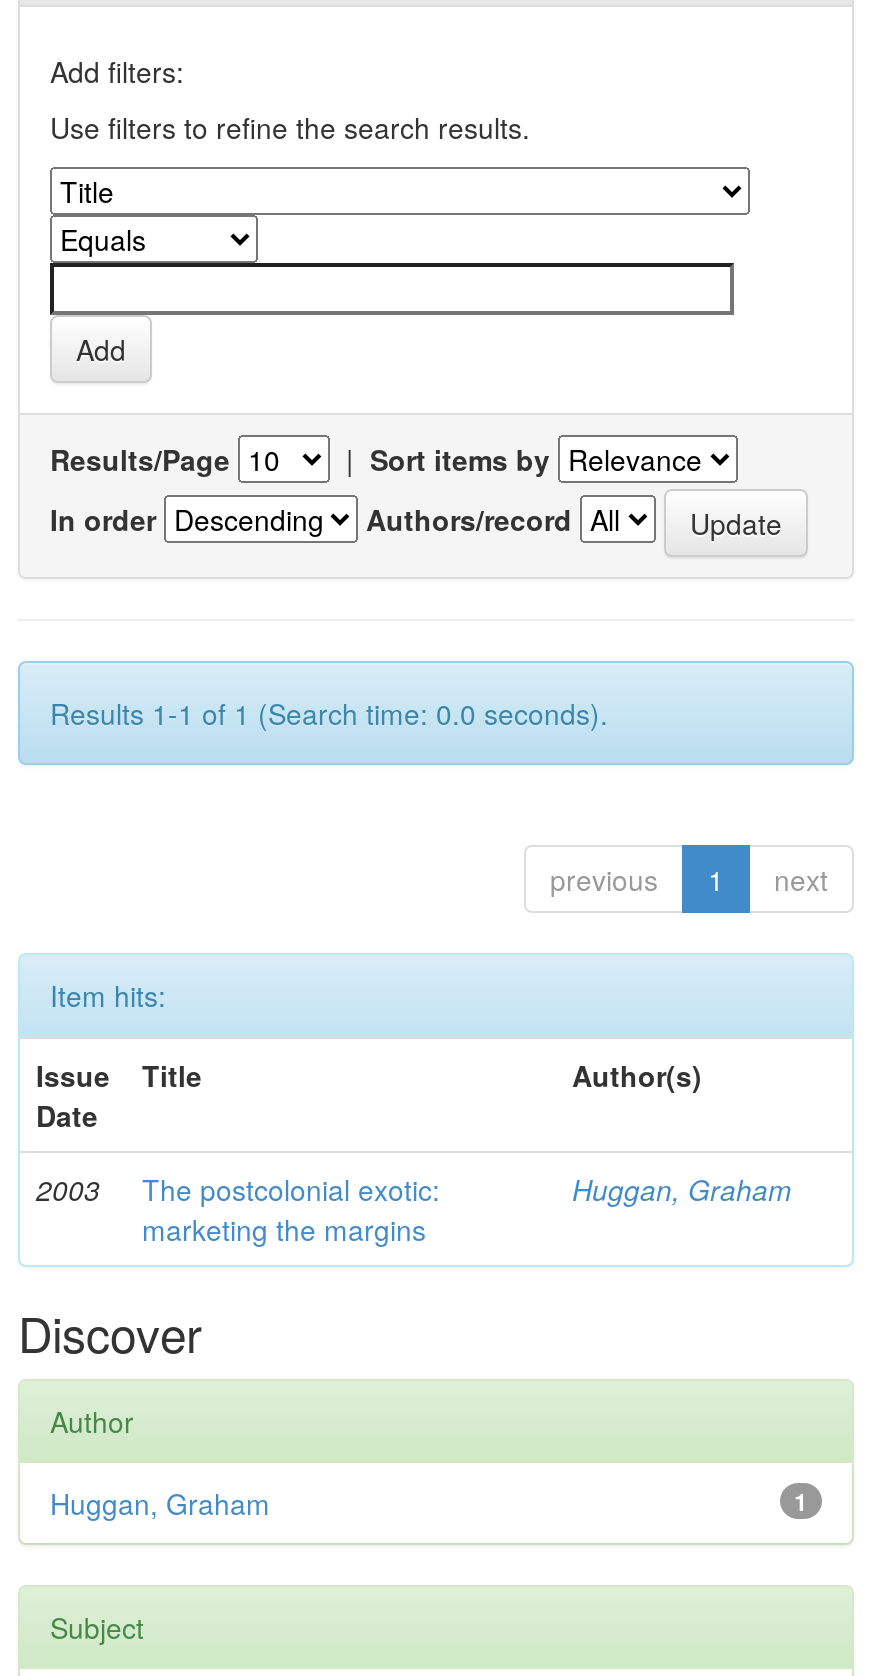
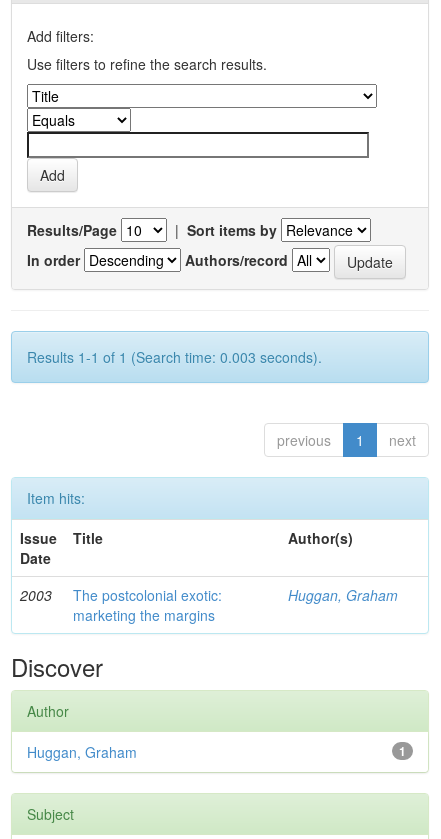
[50,693,608,733] Results 1-1 of 1 (Search time: 0.0 seconds). -> [27,347,322,367] Results 1-1 of 1 (Search time: 0.003 seconds).

